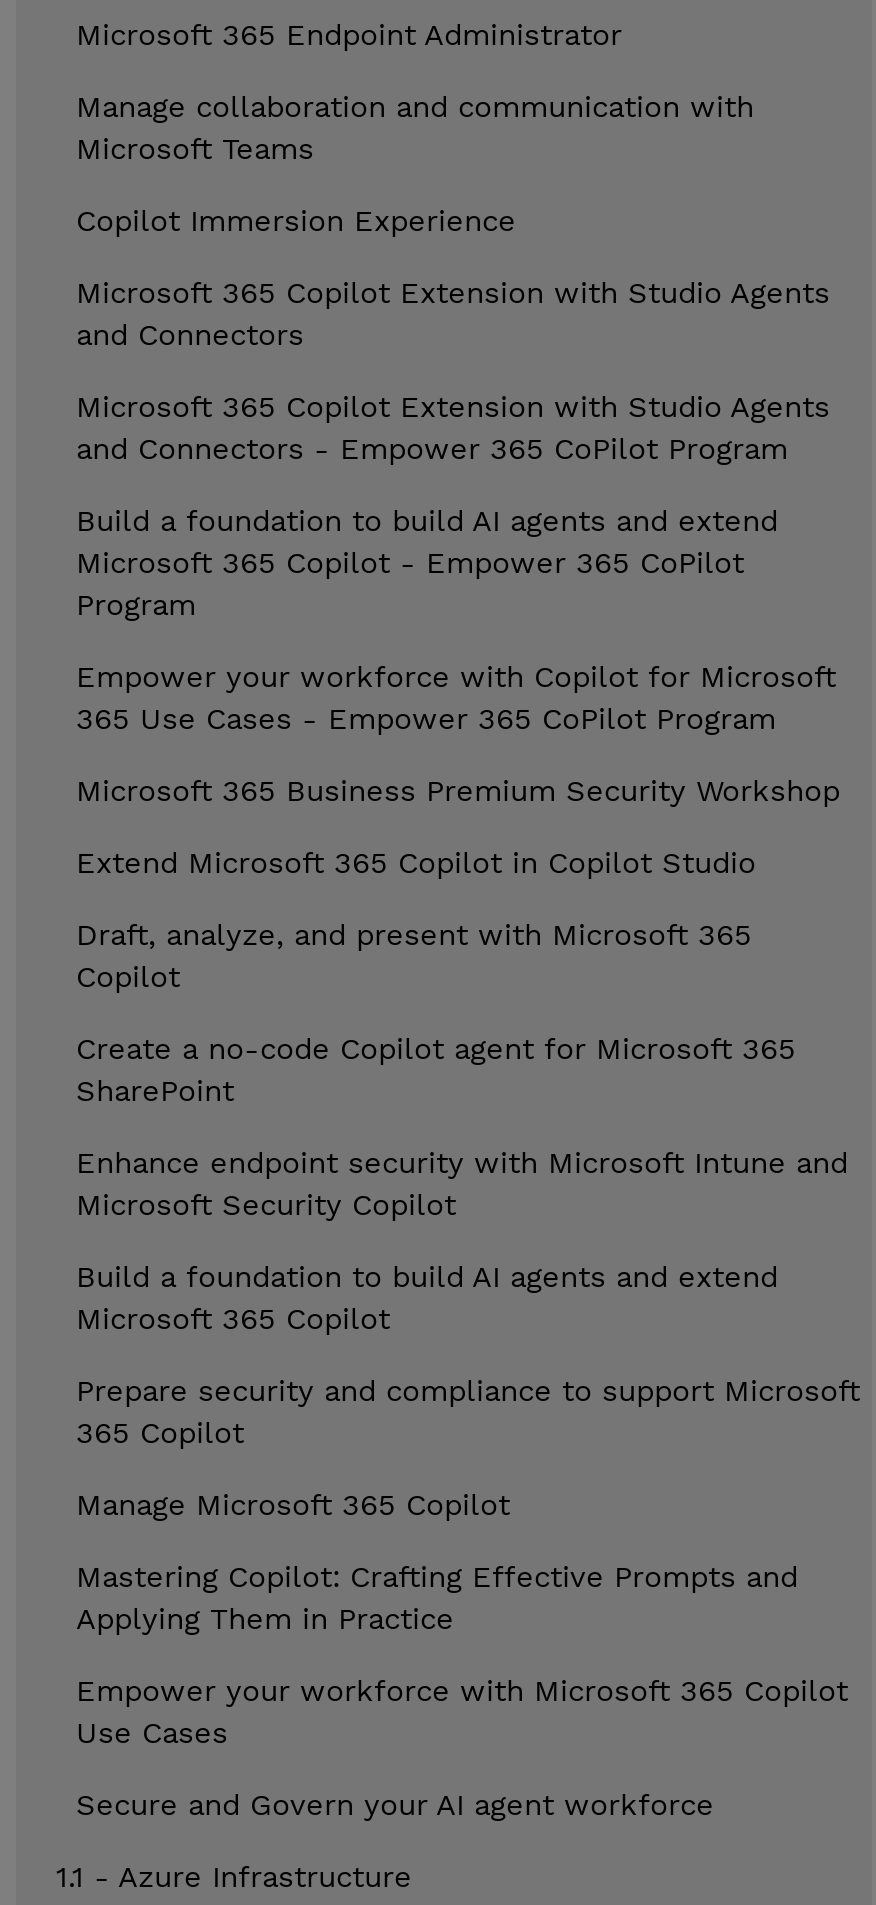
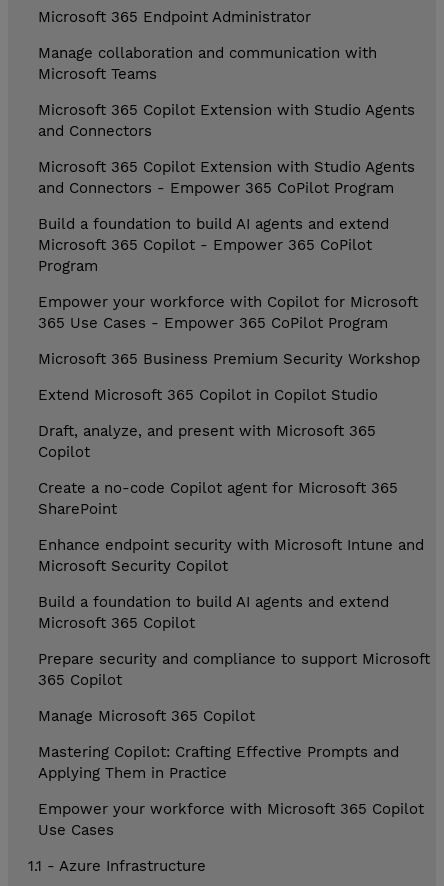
[76,203,516,239] Copilot Immersion Experience -> none
[76,1787,714,1823] Secure and Govern your AI agent workforce -> none

